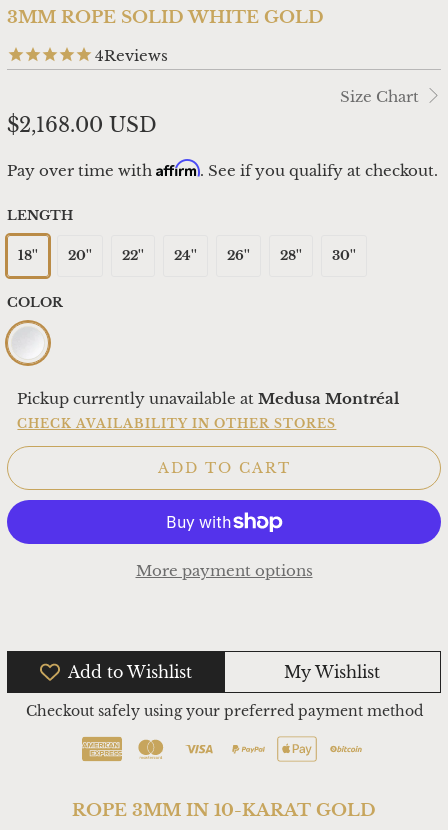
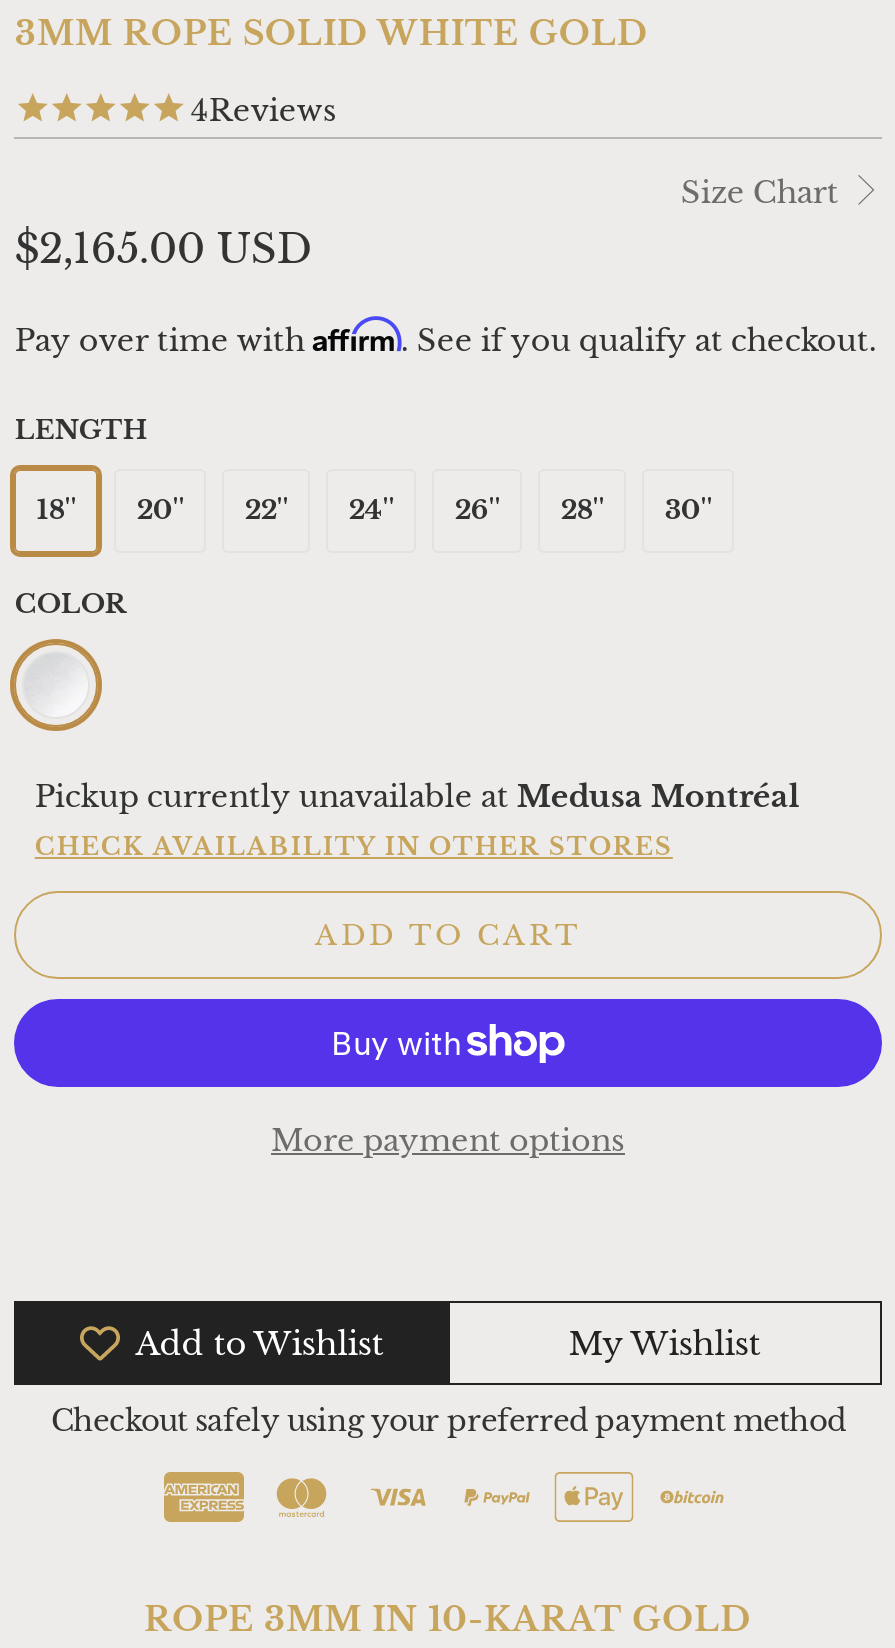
[7,113,157,137] $2,168.00 USD -> [15,225,313,273] $2,165.00 USD

